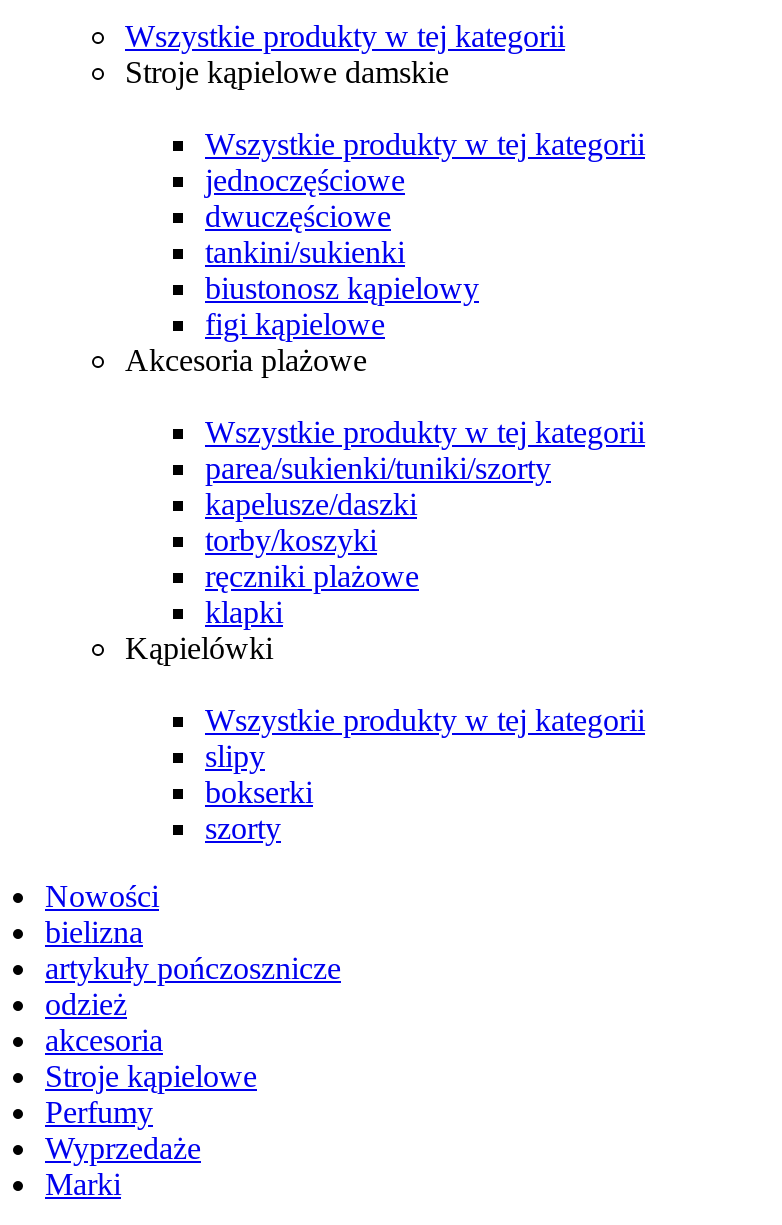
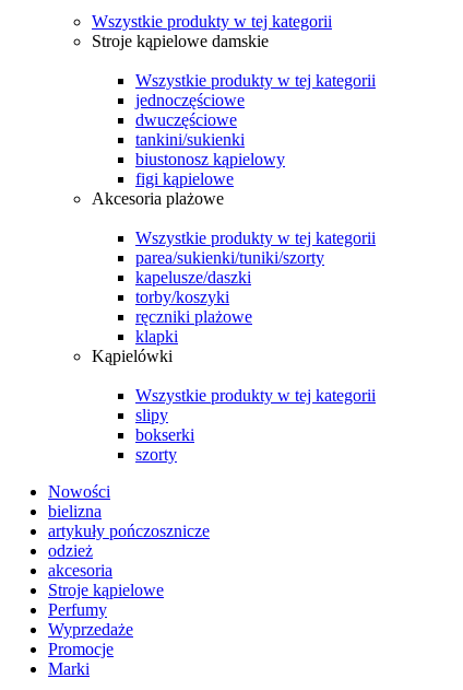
none -> [48,640,114,658] Promocje

